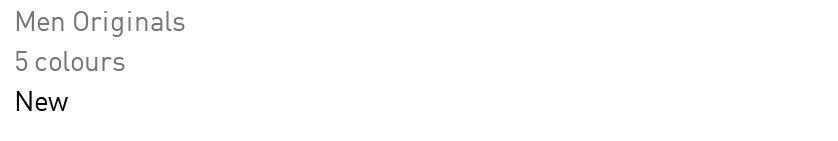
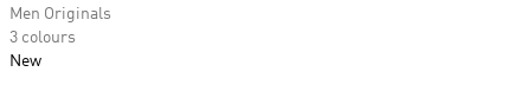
[14,48,126,76] 5 colours -> [9,29,76,46] 3 colours

